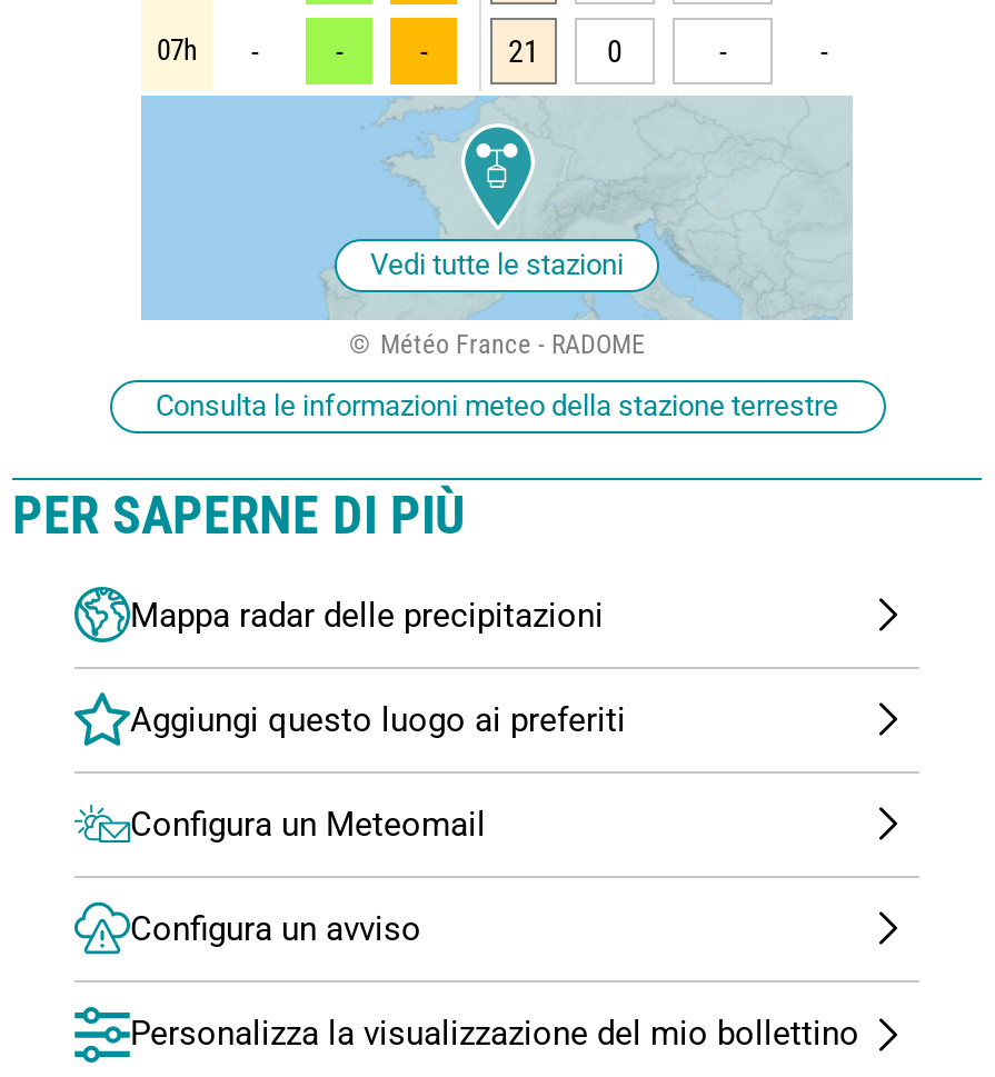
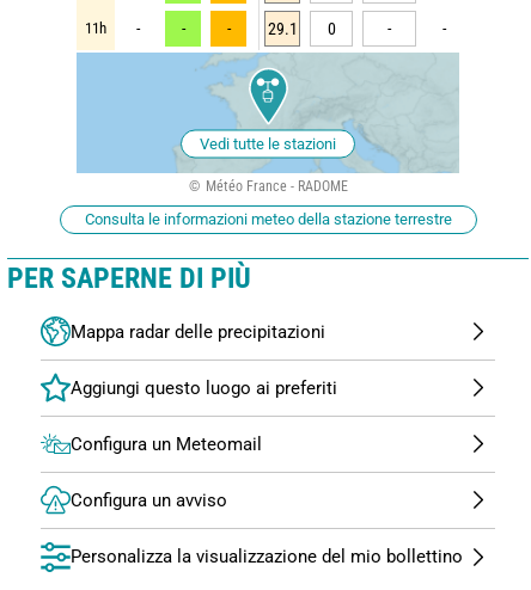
[157,33,197,66] 07h -> [85,19,106,37] 11h
[508,33,539,68] 21 -> [267,19,297,38] 29.1

